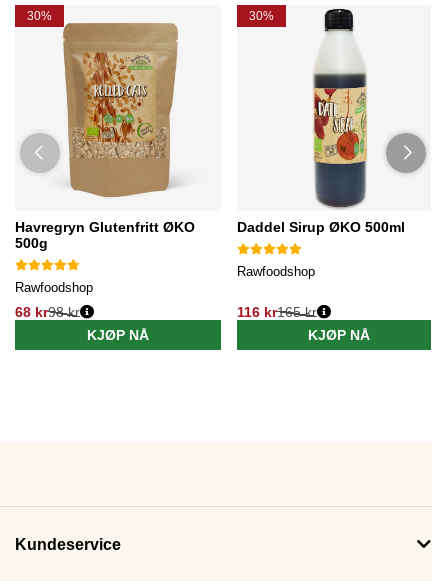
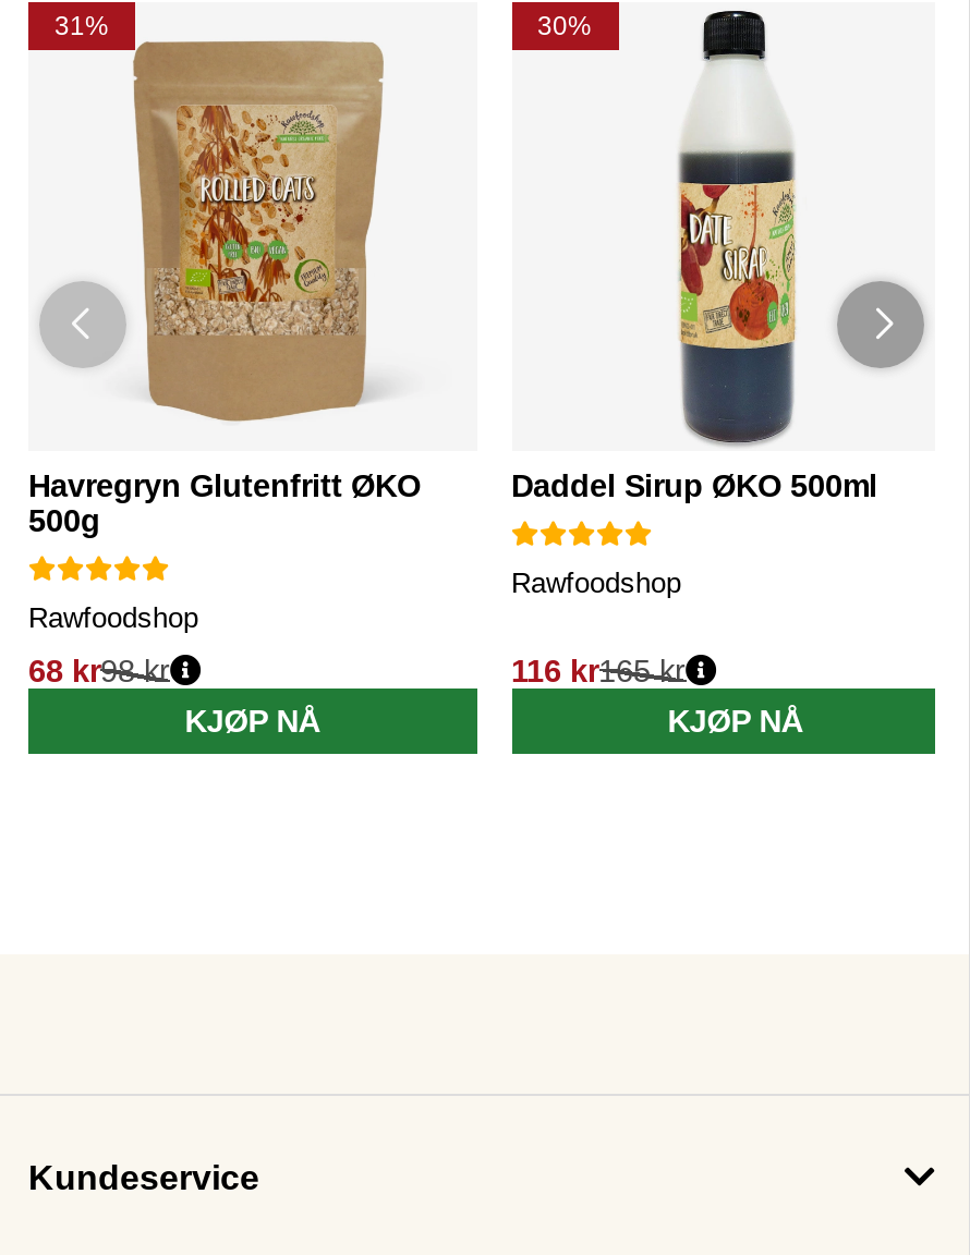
[27,9,52,23] 30% -> [54,11,109,41] 31%

